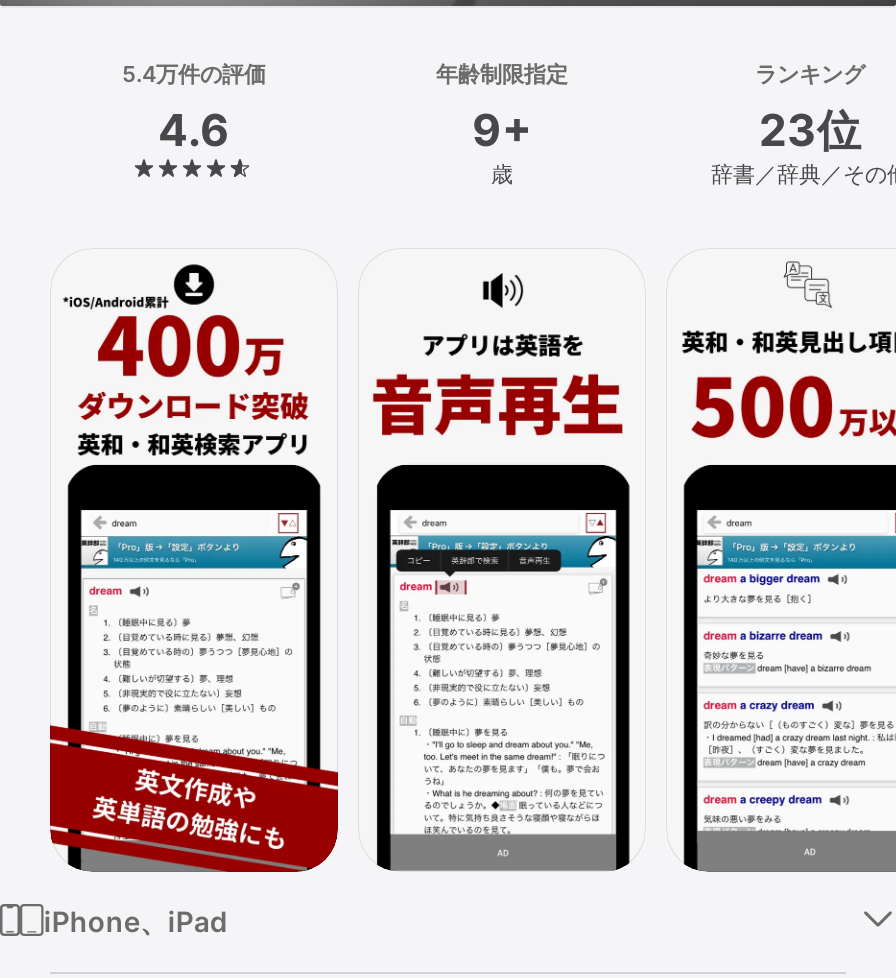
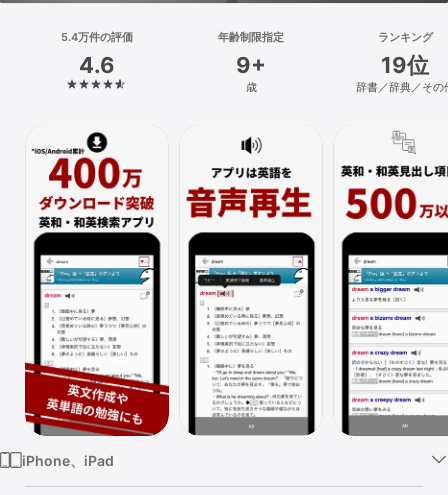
[759,104,861,156] 23位 -> [381,52,429,78] 19位

